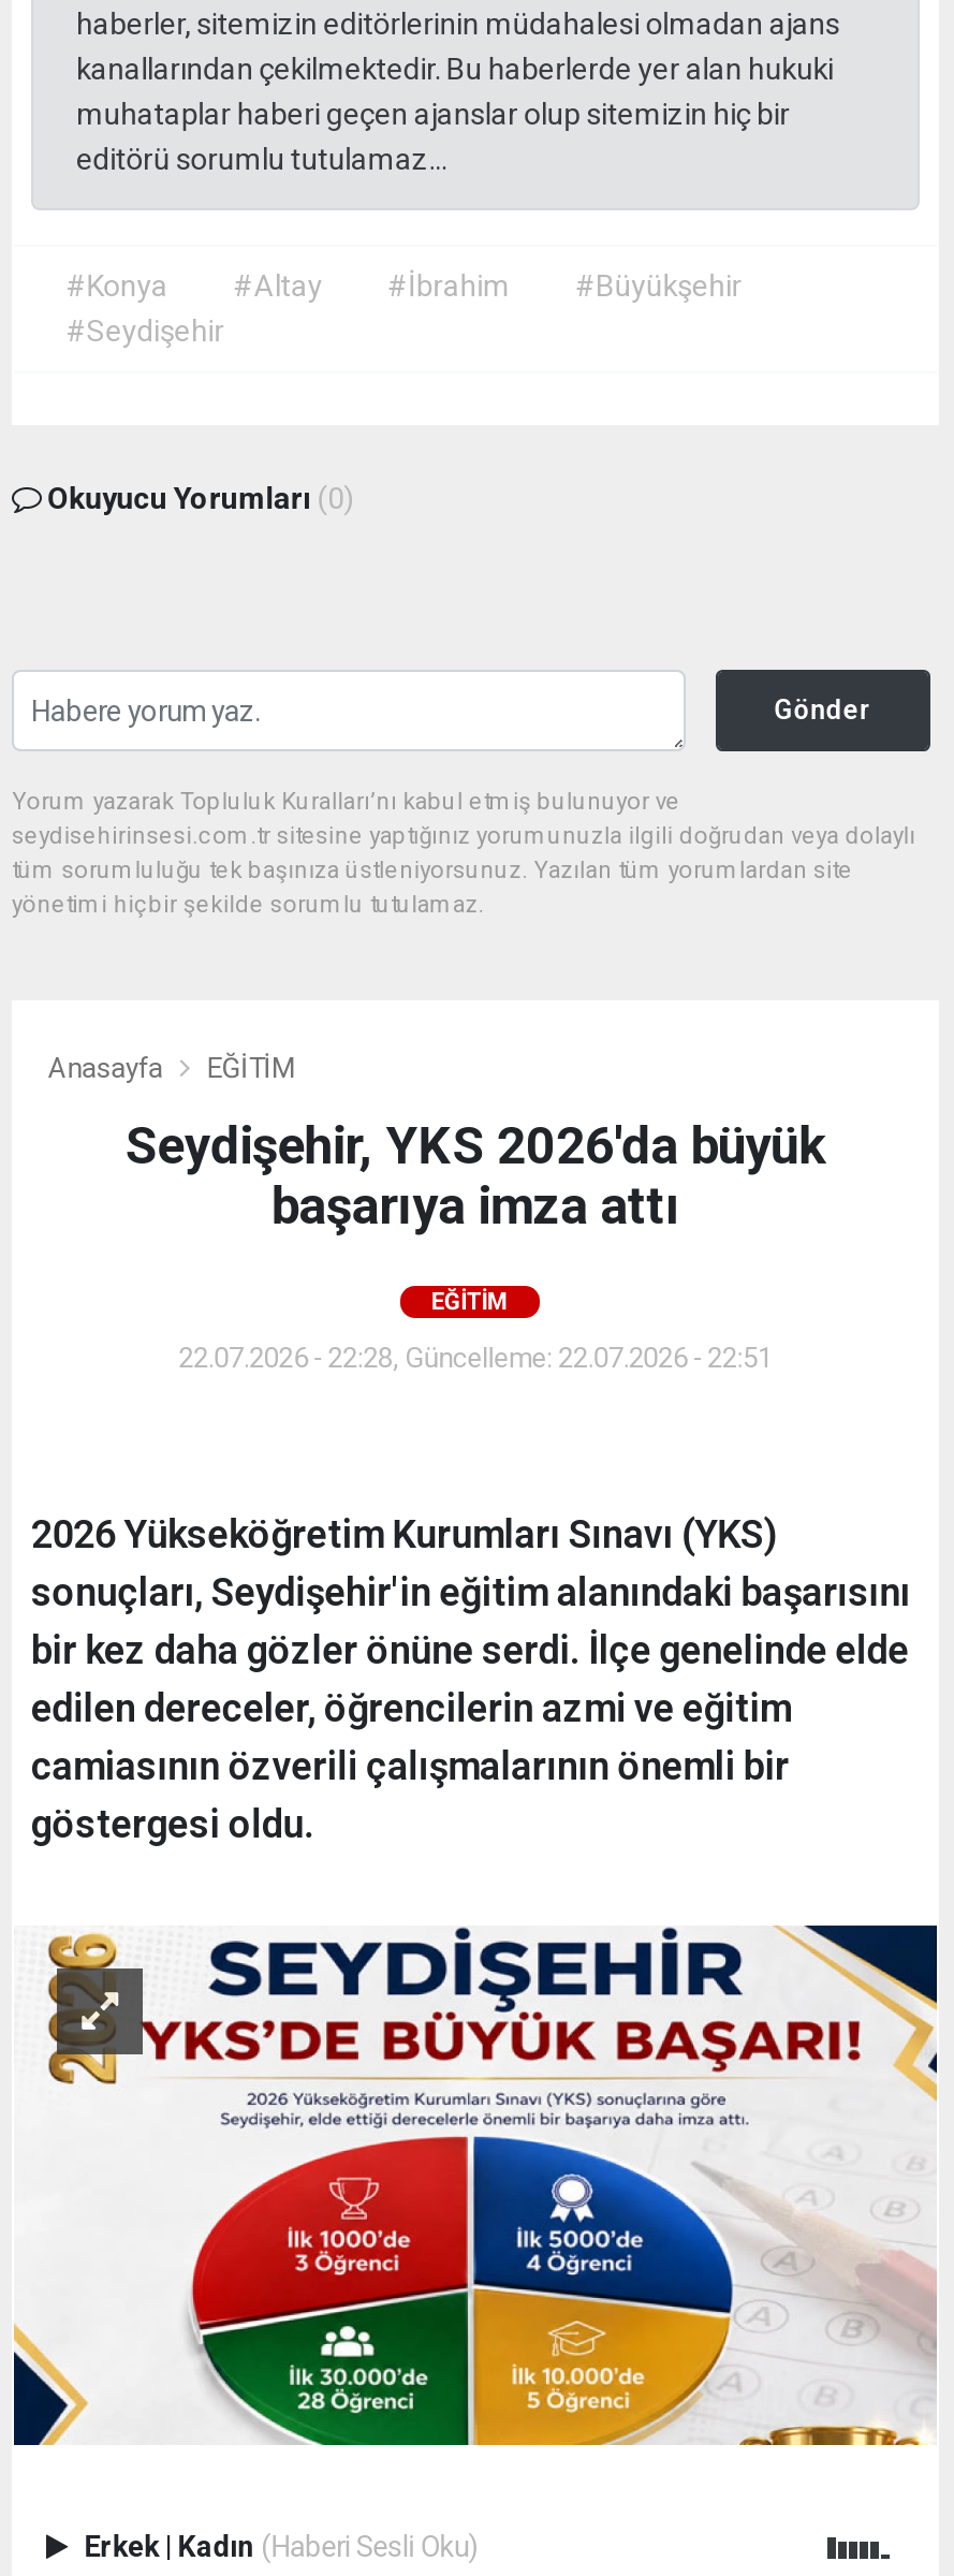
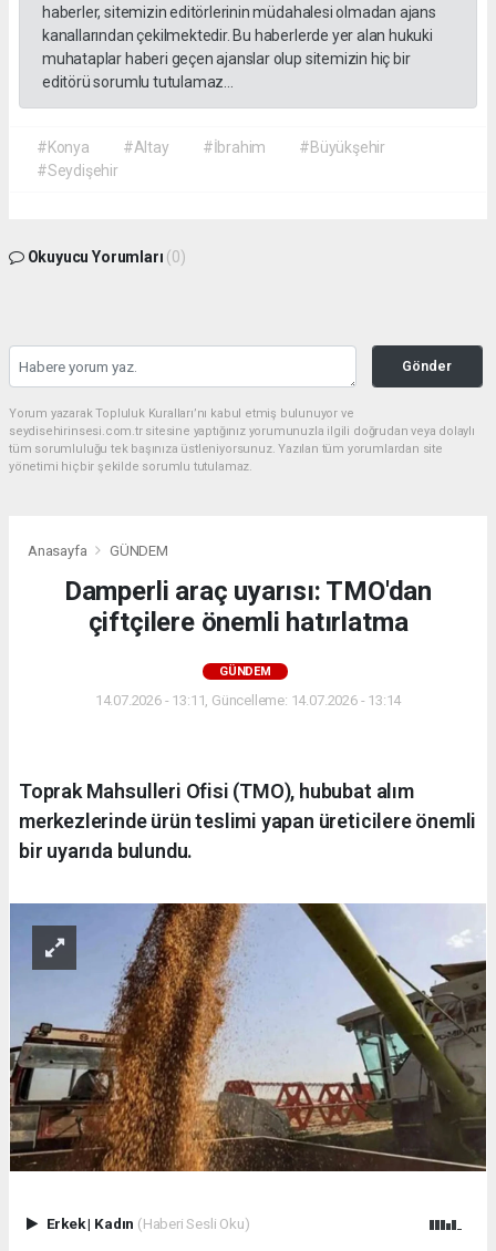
[207,1052,295,1084] EĞİTİM -> [109,543,168,559] GÜNDEM
[125,1116,826,1237] Seydişehir, YKS 2026'da büyük | başarıya imza attı -> [64,576,432,638] Damperli araç uyarısı: TMO'dan | çiftçilere önemli hatırlatma
[432,1288,508,1316] EĞİTİM -> [219,664,271,679] GÜNDEM
[179,1342,772,1374] 22.07.2026 - 22:28, Güncelleme: 22.07.2026 - 22:51 -> [95,692,401,709] 14.07.2026 - 13:11, Güncelleme: 14.07.2026 - 13:14
[31,1511,911,1846] 2026 Yükseköğretim Kurumları Sınavı (YKS) | sonuçları, Seydişehir'in eğitim alanındaki başarısını | bir kez daha gözler önüne serdi. İlçe genelinde elde | edilen dereceler, öğrencilerin azmi ve eğitim | camiasının özverili çalışmalarının önemli bir | göstergesi oldu. -> [19,779,476,863] Toprak Mahsulleri Ofisi (TMO), hububat alım | merkezlerinde ürün teslimi yapan üreticilere önemli | bir uyarıda bulundu.
[12,1923,939,2447] [image] -> [9,903,487,1172] [image]

